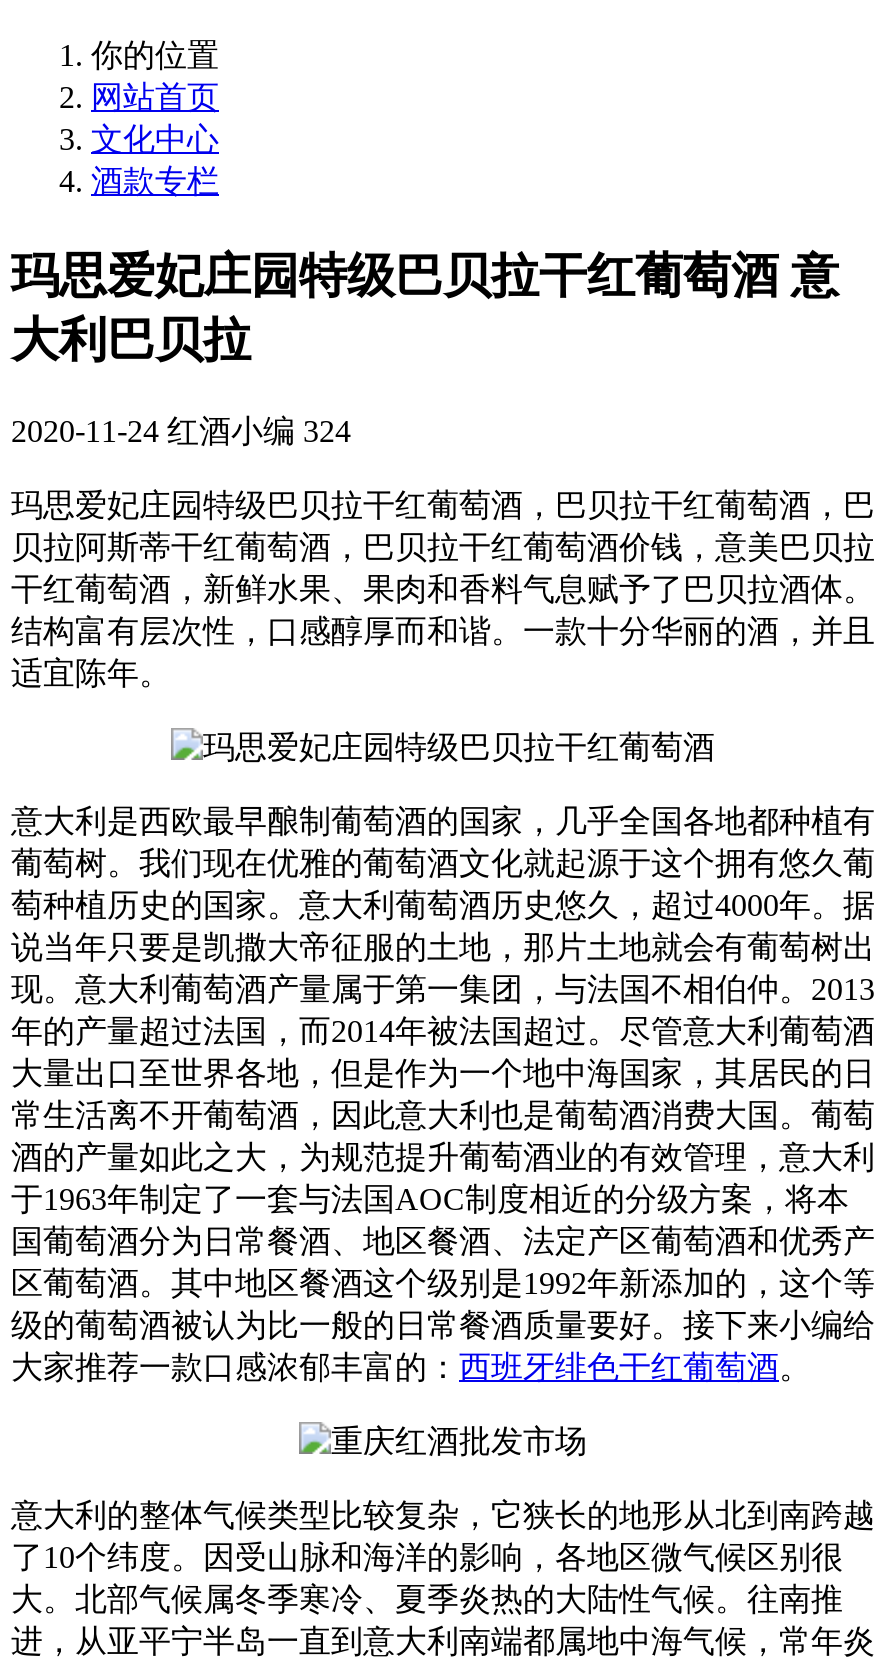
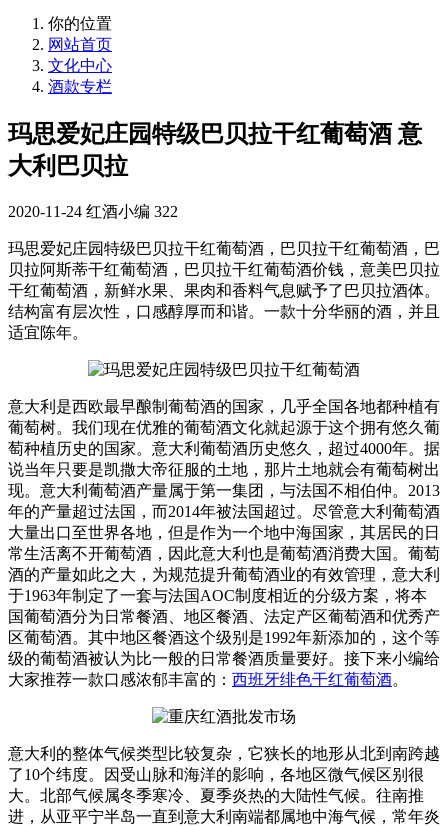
[11,414,351,448] 2020-11-24 红酒小编 324 -> [8,203,178,220] 2020-11-24 红酒小编 322

